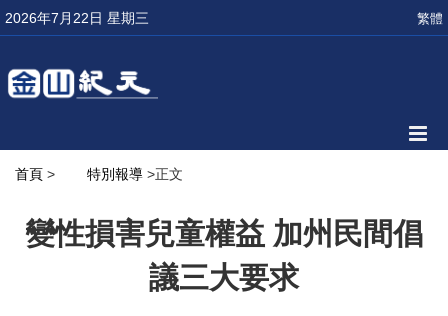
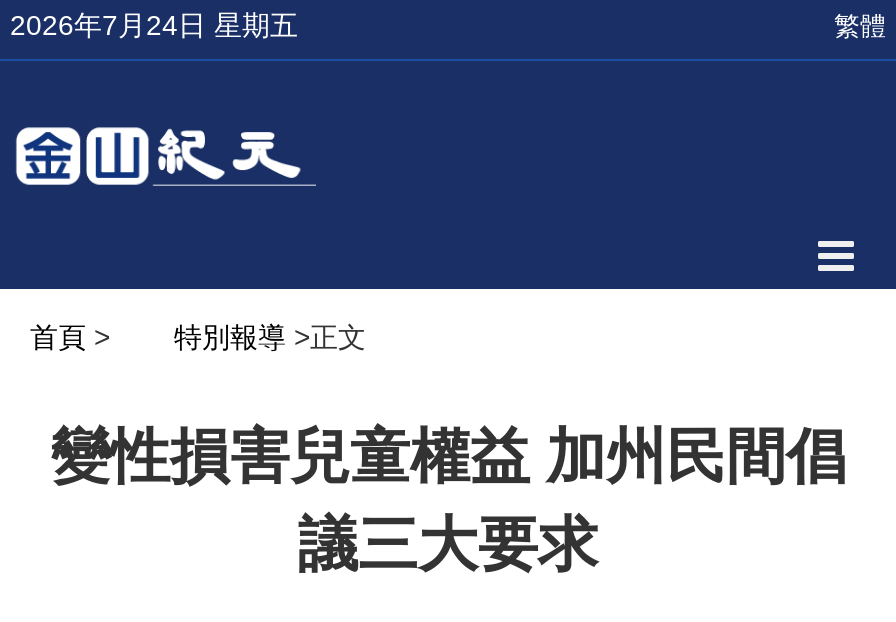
[5,10,149,26] 2026年7月22日 星期三 -> [10,9,298,41] 2026年7月24日 星期五

